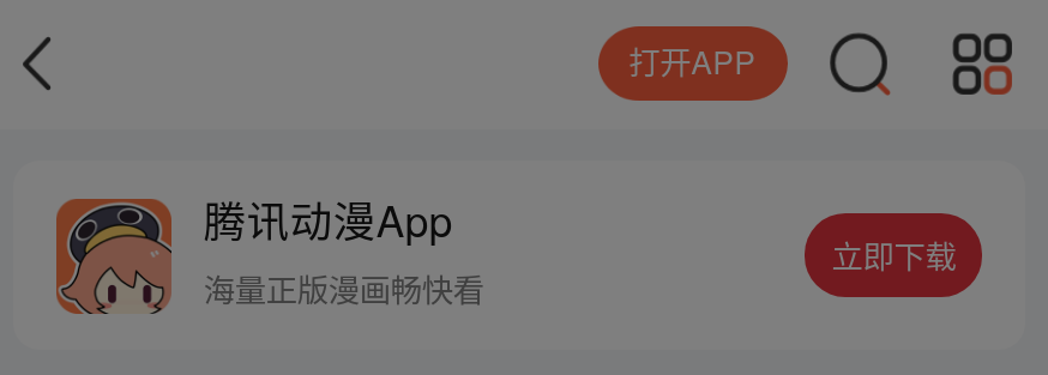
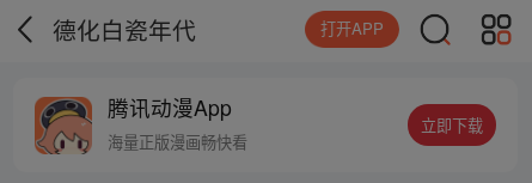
none -> [52,12,196,47] 德化白瓷年代

